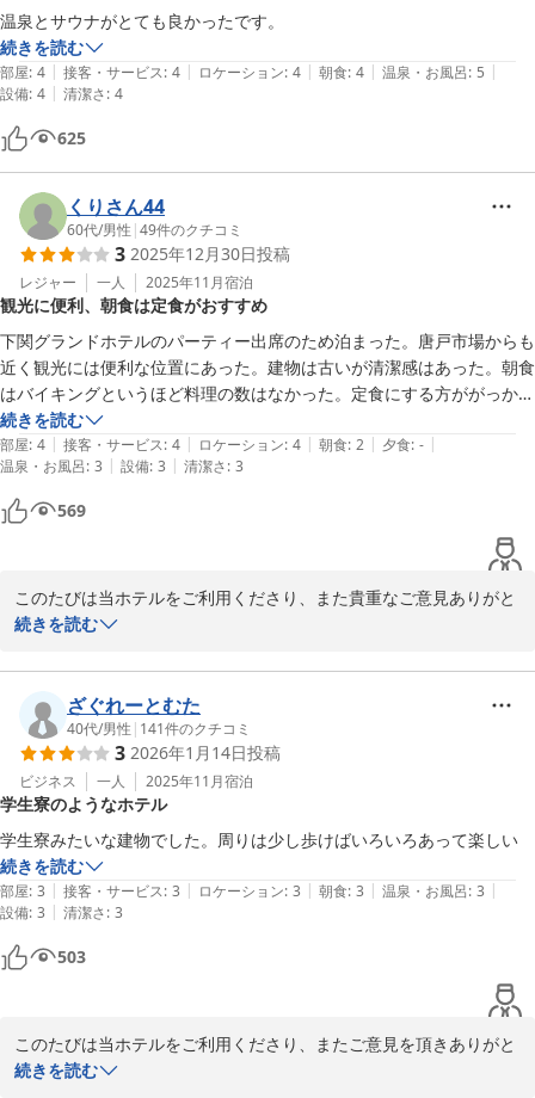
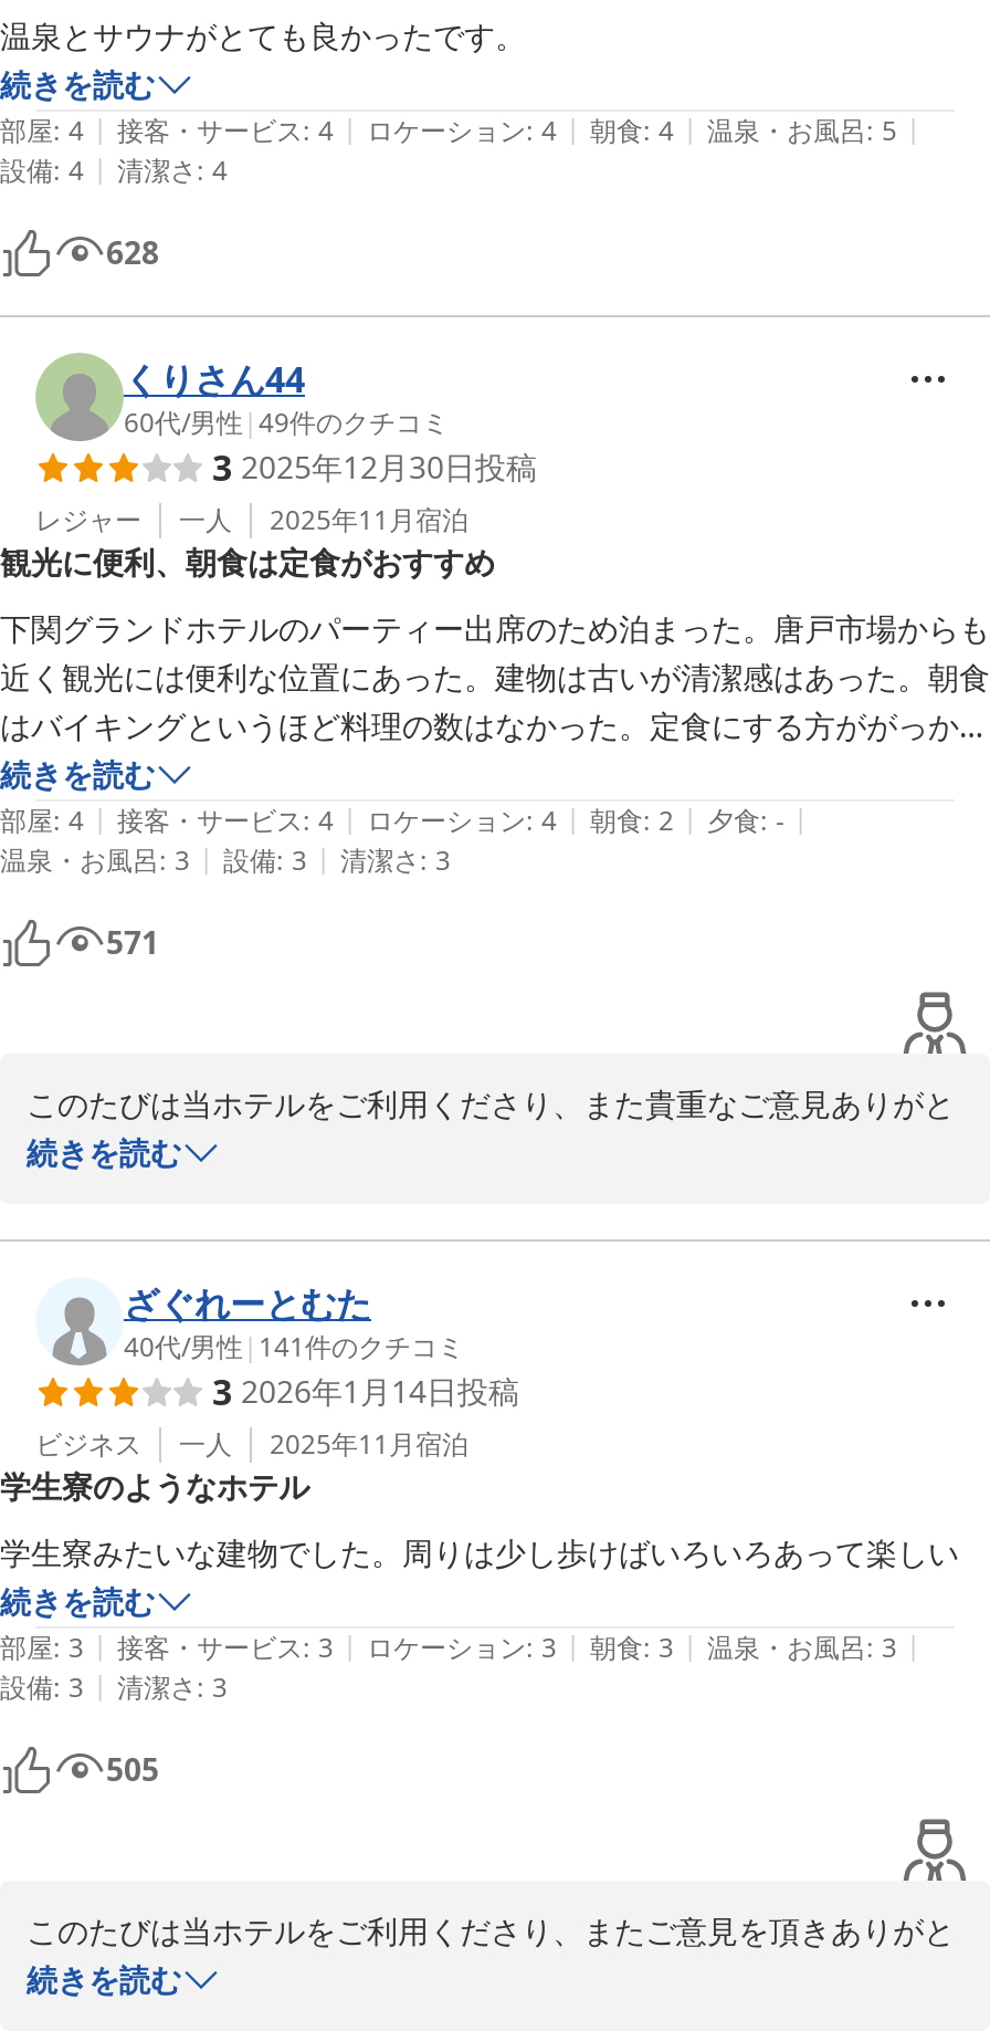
[57,127,86,149] 625 -> [106,231,159,273] 628
[57,499,86,522] 569 -> [106,921,159,963] 571
[57,945,86,968] 503 -> [106,1748,159,1790] 505

